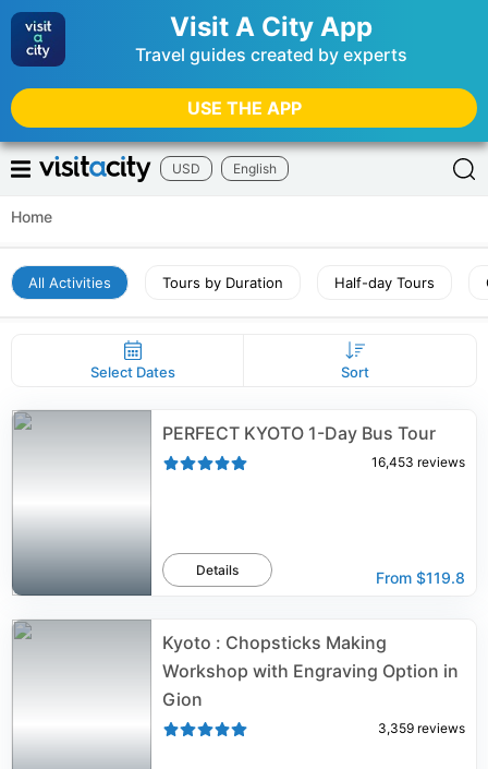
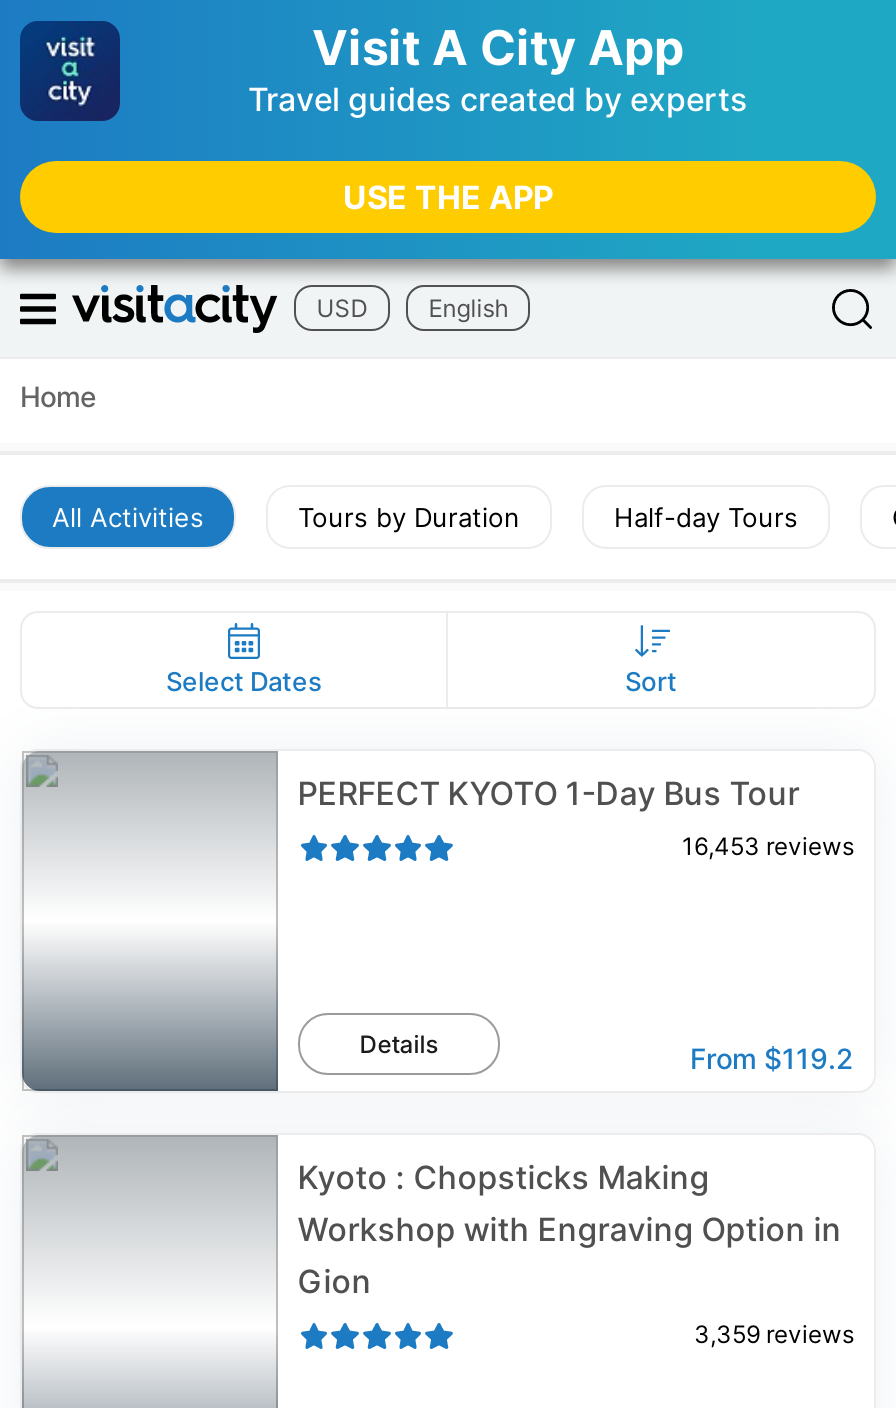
[376,568,465,587] From $119.8 -> [690,1041,854,1075] From $119.2

